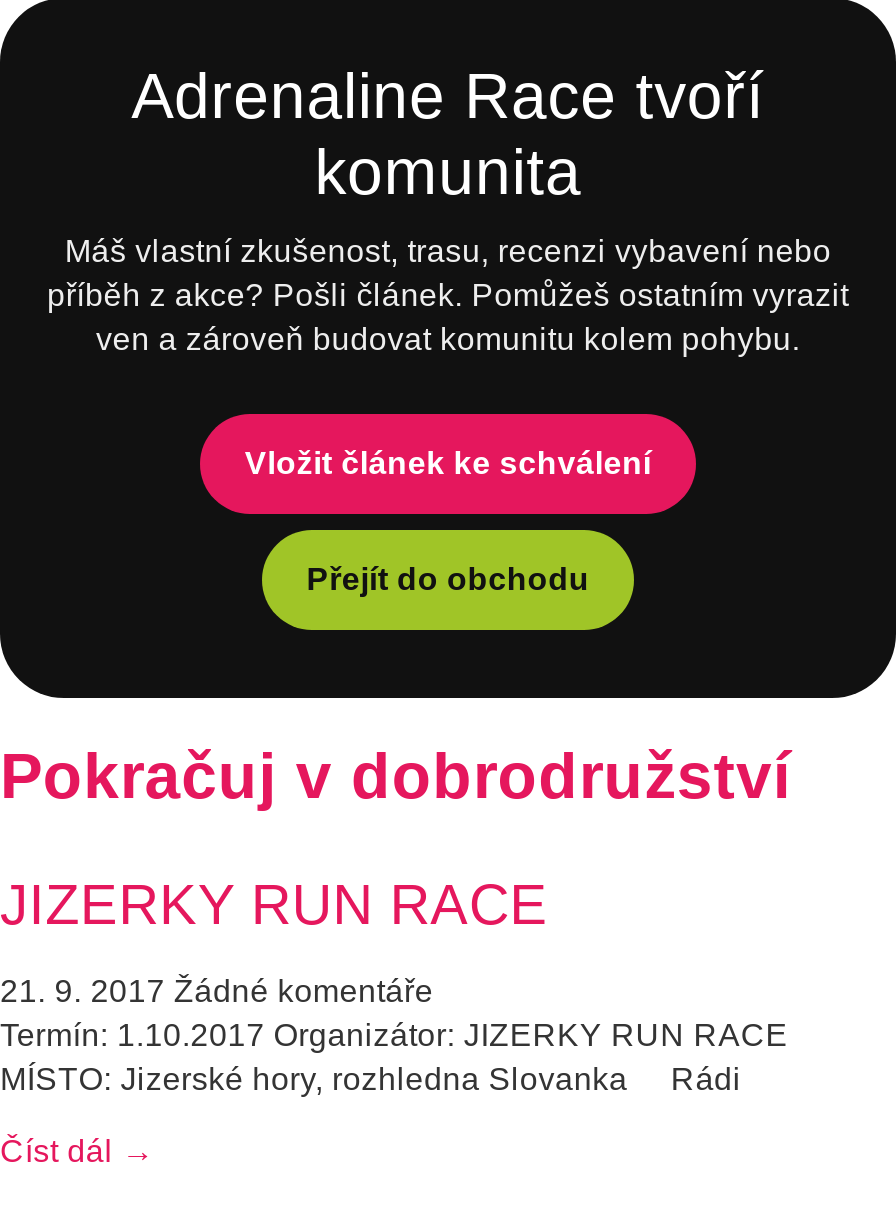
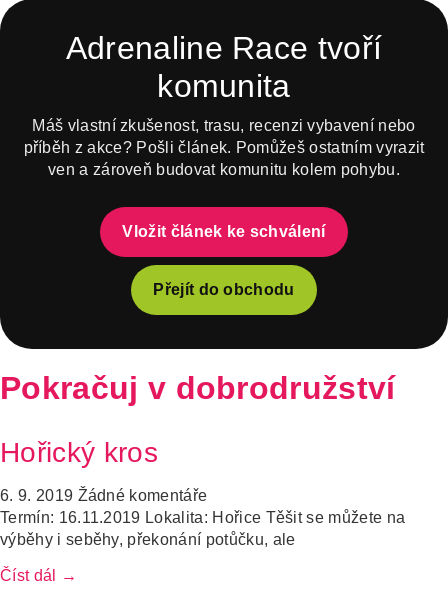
[0,874,548,936] JIZERKY RUN RACE -> [0,437,158,468] Hořický kros
[0,974,805,1096] 21. 9. 2017 Žádné komentáře | Termín: 1.10.2017 Organizátor: JIZERKY RUN RACE | MÍSTO: Jizerské hory, rozhledna Slovanka Rádi -> [0,487,405,548] 6. 9. 2019 Žádné komentáře | Termín: 16.11.2019 Lokalita: Hořice Těšit se můžete na | výběhy i seběhy, překonání potůčku, ale

